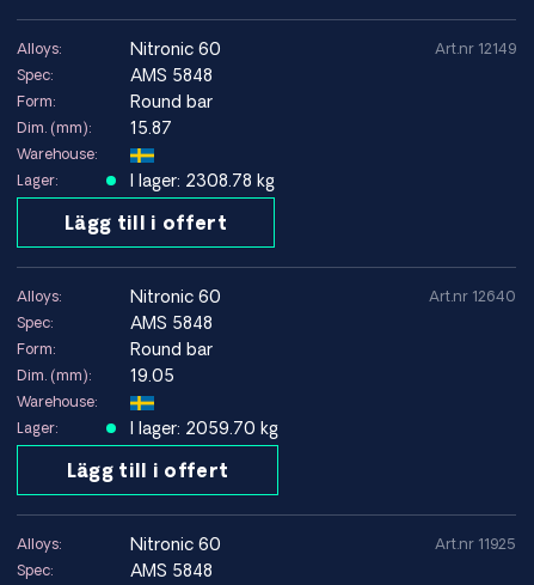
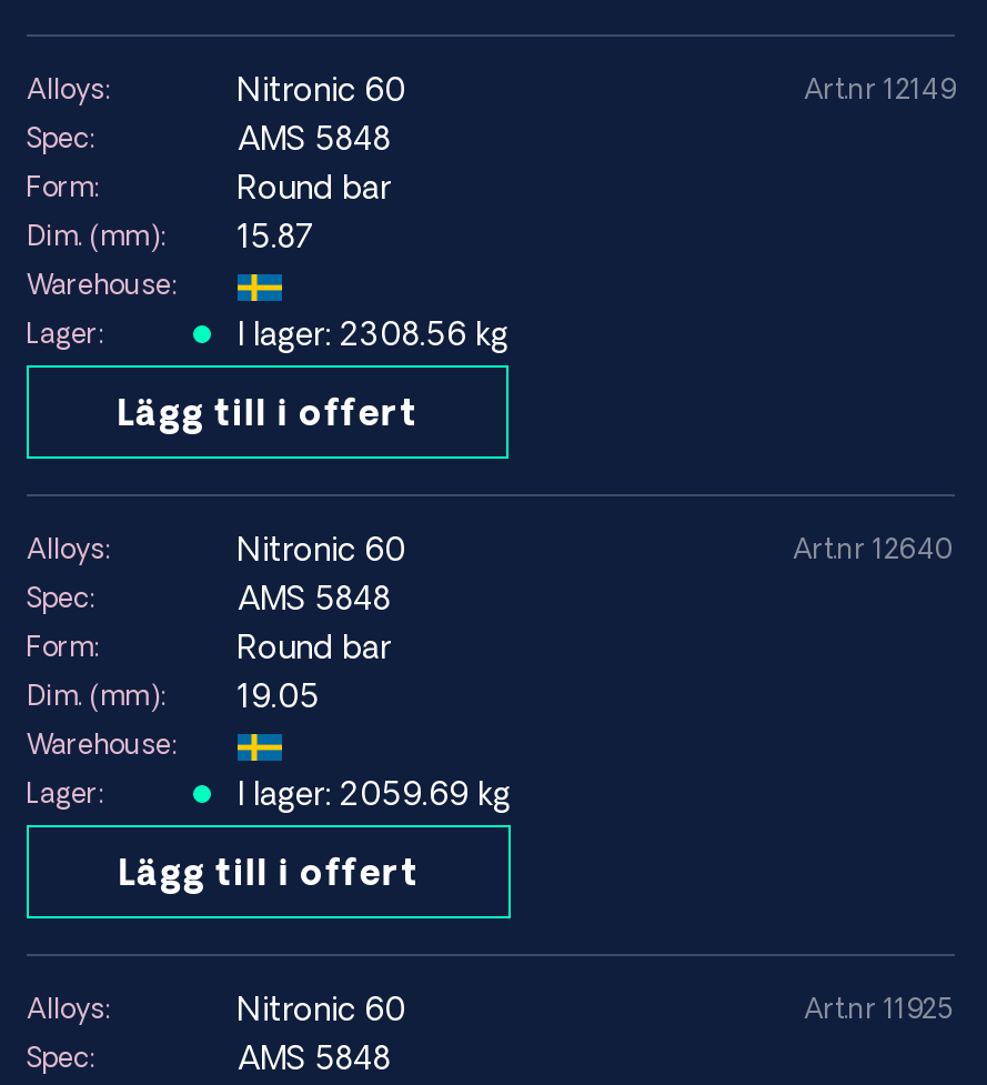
[134,171,275,190] I lager: 2308.78 kg -> [244,317,508,352] I lager: 2308.56 kg
[134,419,278,438] I lager: 2059.70 kg -> [244,776,511,812] I lager: 2059.69 kg

